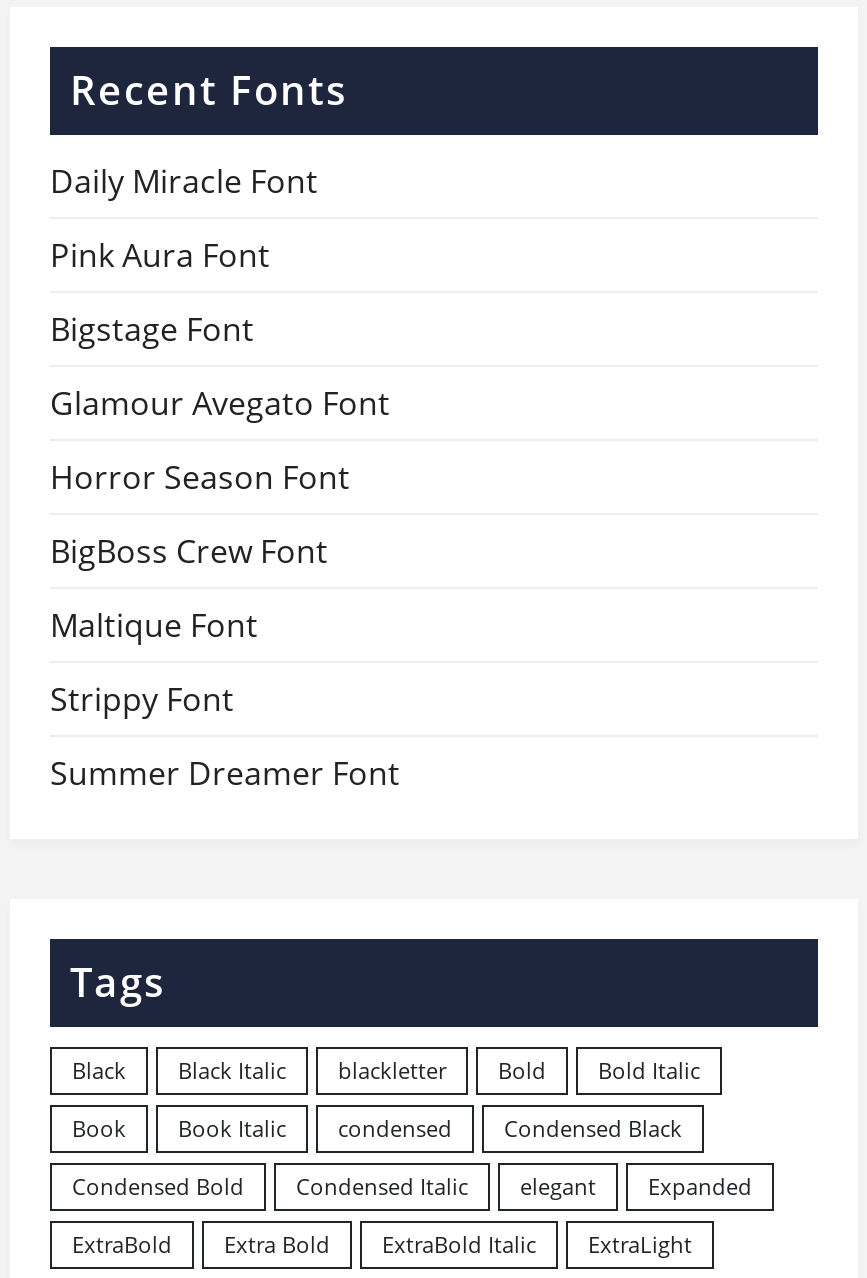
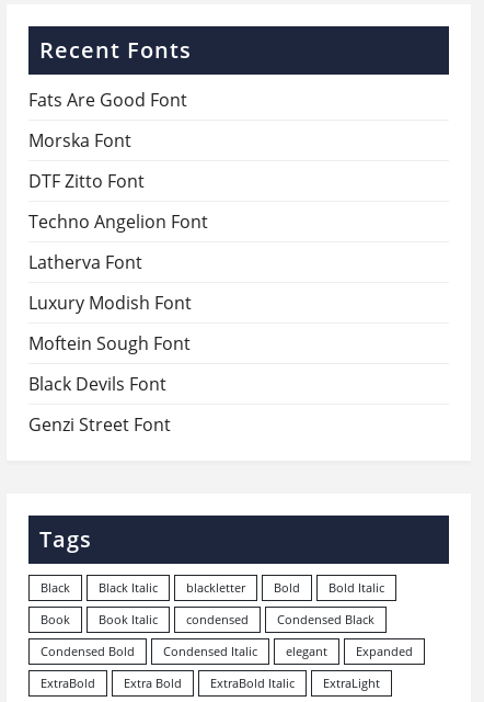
[50,158,318,202] Daily Miracle Font -> [28,87,187,111] Fats Are Good Font
[50,232,270,276] Pink Aura Font -> [28,128,131,152] Morska Font
[50,306,254,350] Bigstage Font -> [28,168,145,193] DTF Zitto Font
[50,380,390,424] Glamour Avegato Font -> [28,209,208,233] Techno Angelion Font
[50,454,350,498] Horror Season Font -> [28,250,142,274] Latherva Font
[50,528,328,572] BigBoss Crew Font -> [28,290,192,314] Luxury Modish Font
[50,602,258,646] Maltique Font -> [28,331,191,355] Moftein Sough Font
[50,676,234,720] Strippy Font -> [28,371,166,396] Black Devils Font
[50,750,400,794] Summer Dreamer Font -> [28,412,171,436] Genzi Street Font

